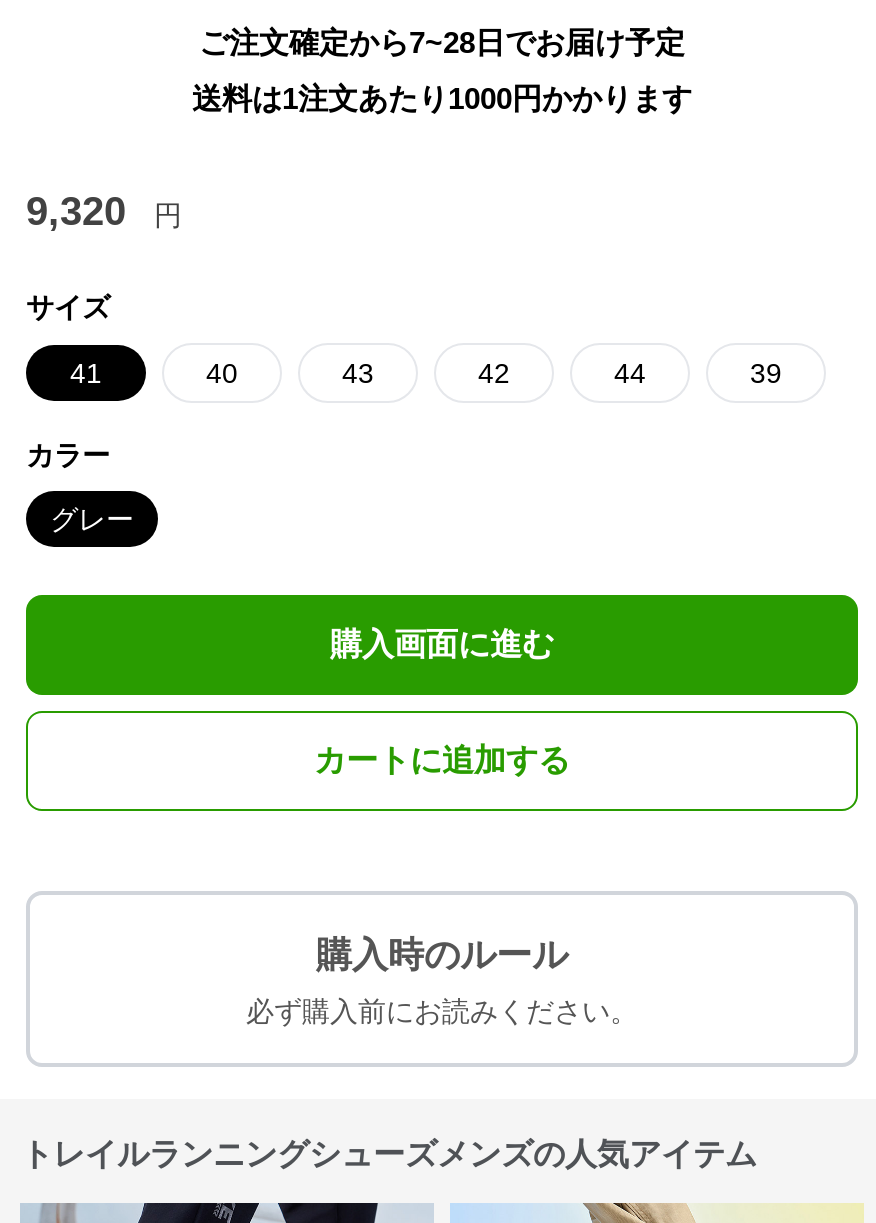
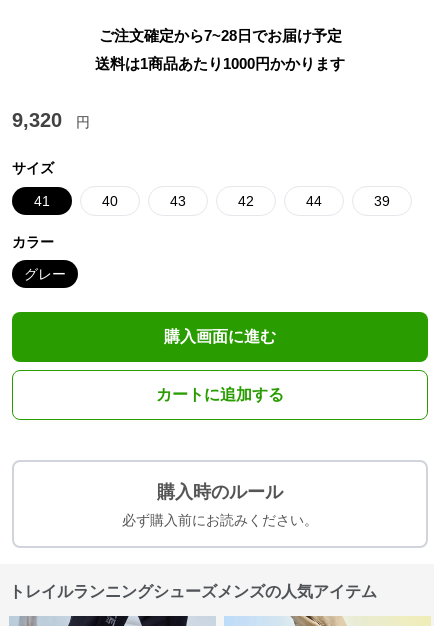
[192,81,692,115] 送料は1注文あたり1000円かかります -> [95,55,345,72] 送料は1商品あたり1000円かかります

